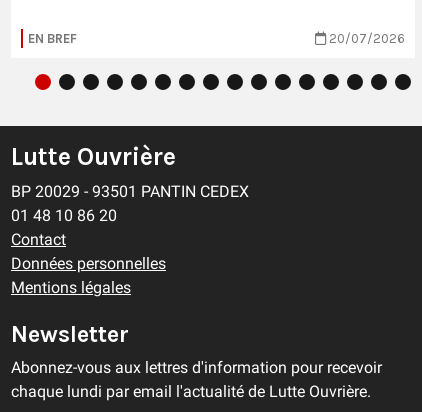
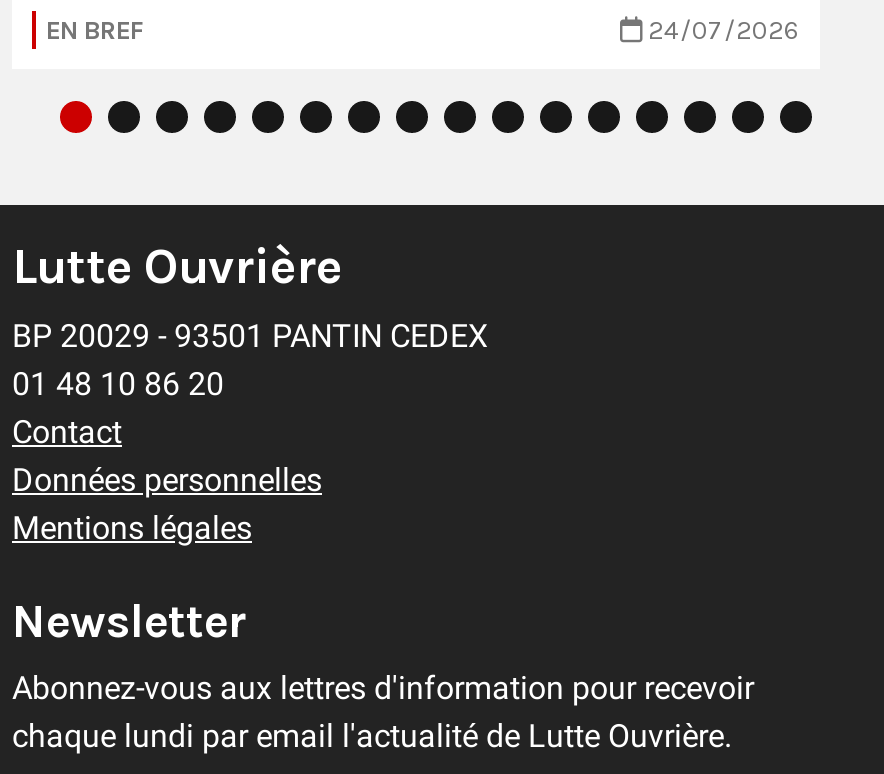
[326,31,405,46] 20/07/2026 -> [642,14,800,44] 24/07/2026

